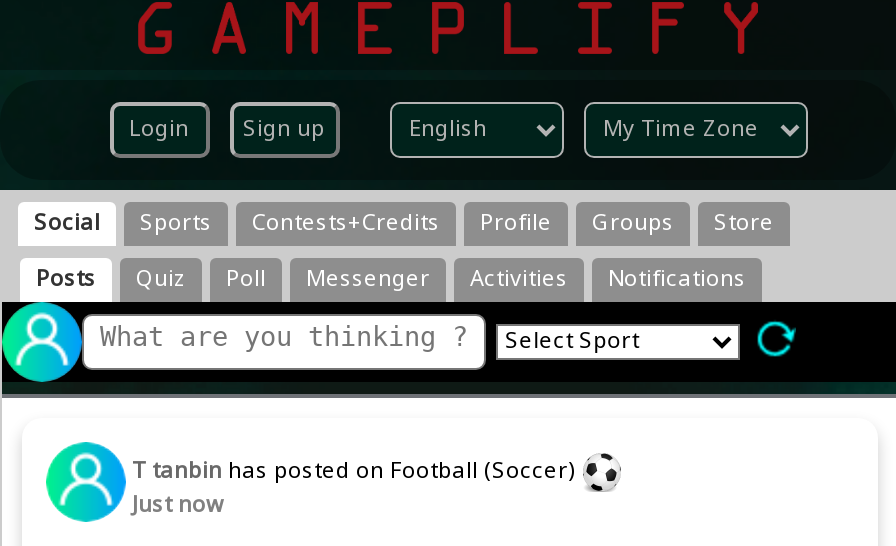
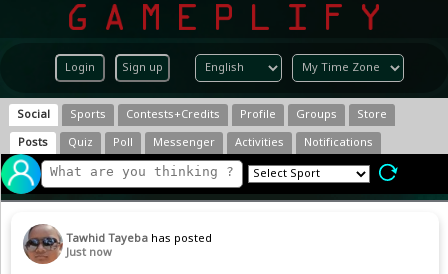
[44,440,582,528] [image] | T tanbin has posted on Football (Soccer) -> [23,223,212,265] [image] | Tawhid Tayeba has posted

